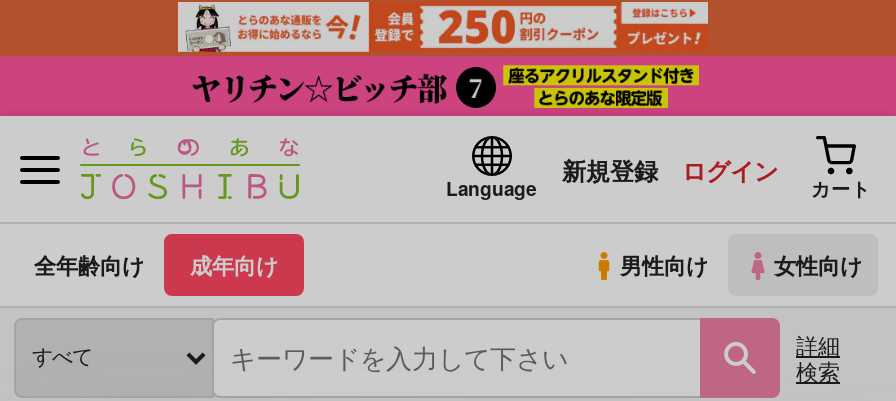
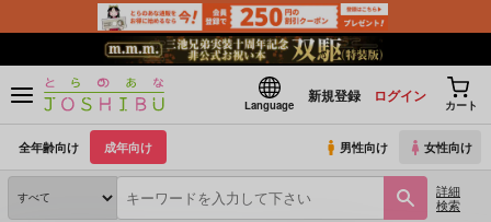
[6,54,890,118] [image] -> [3,32,488,67] [image]

